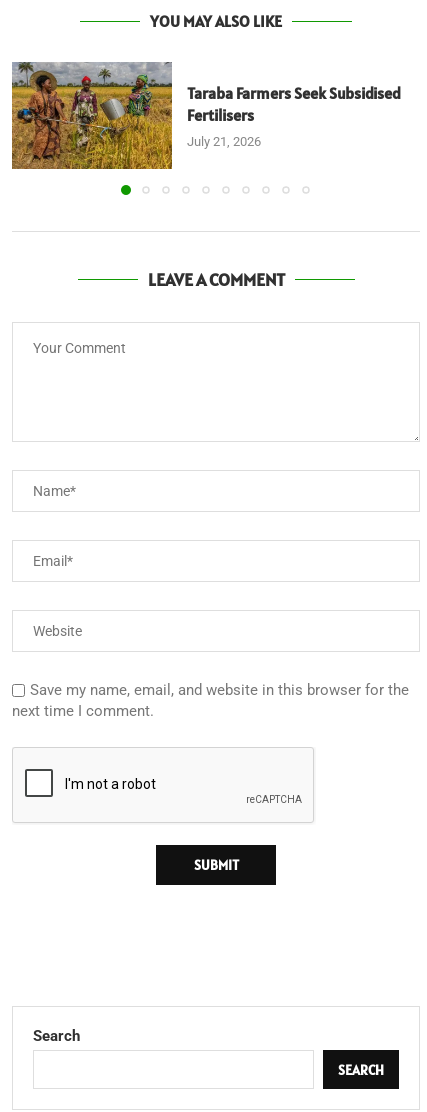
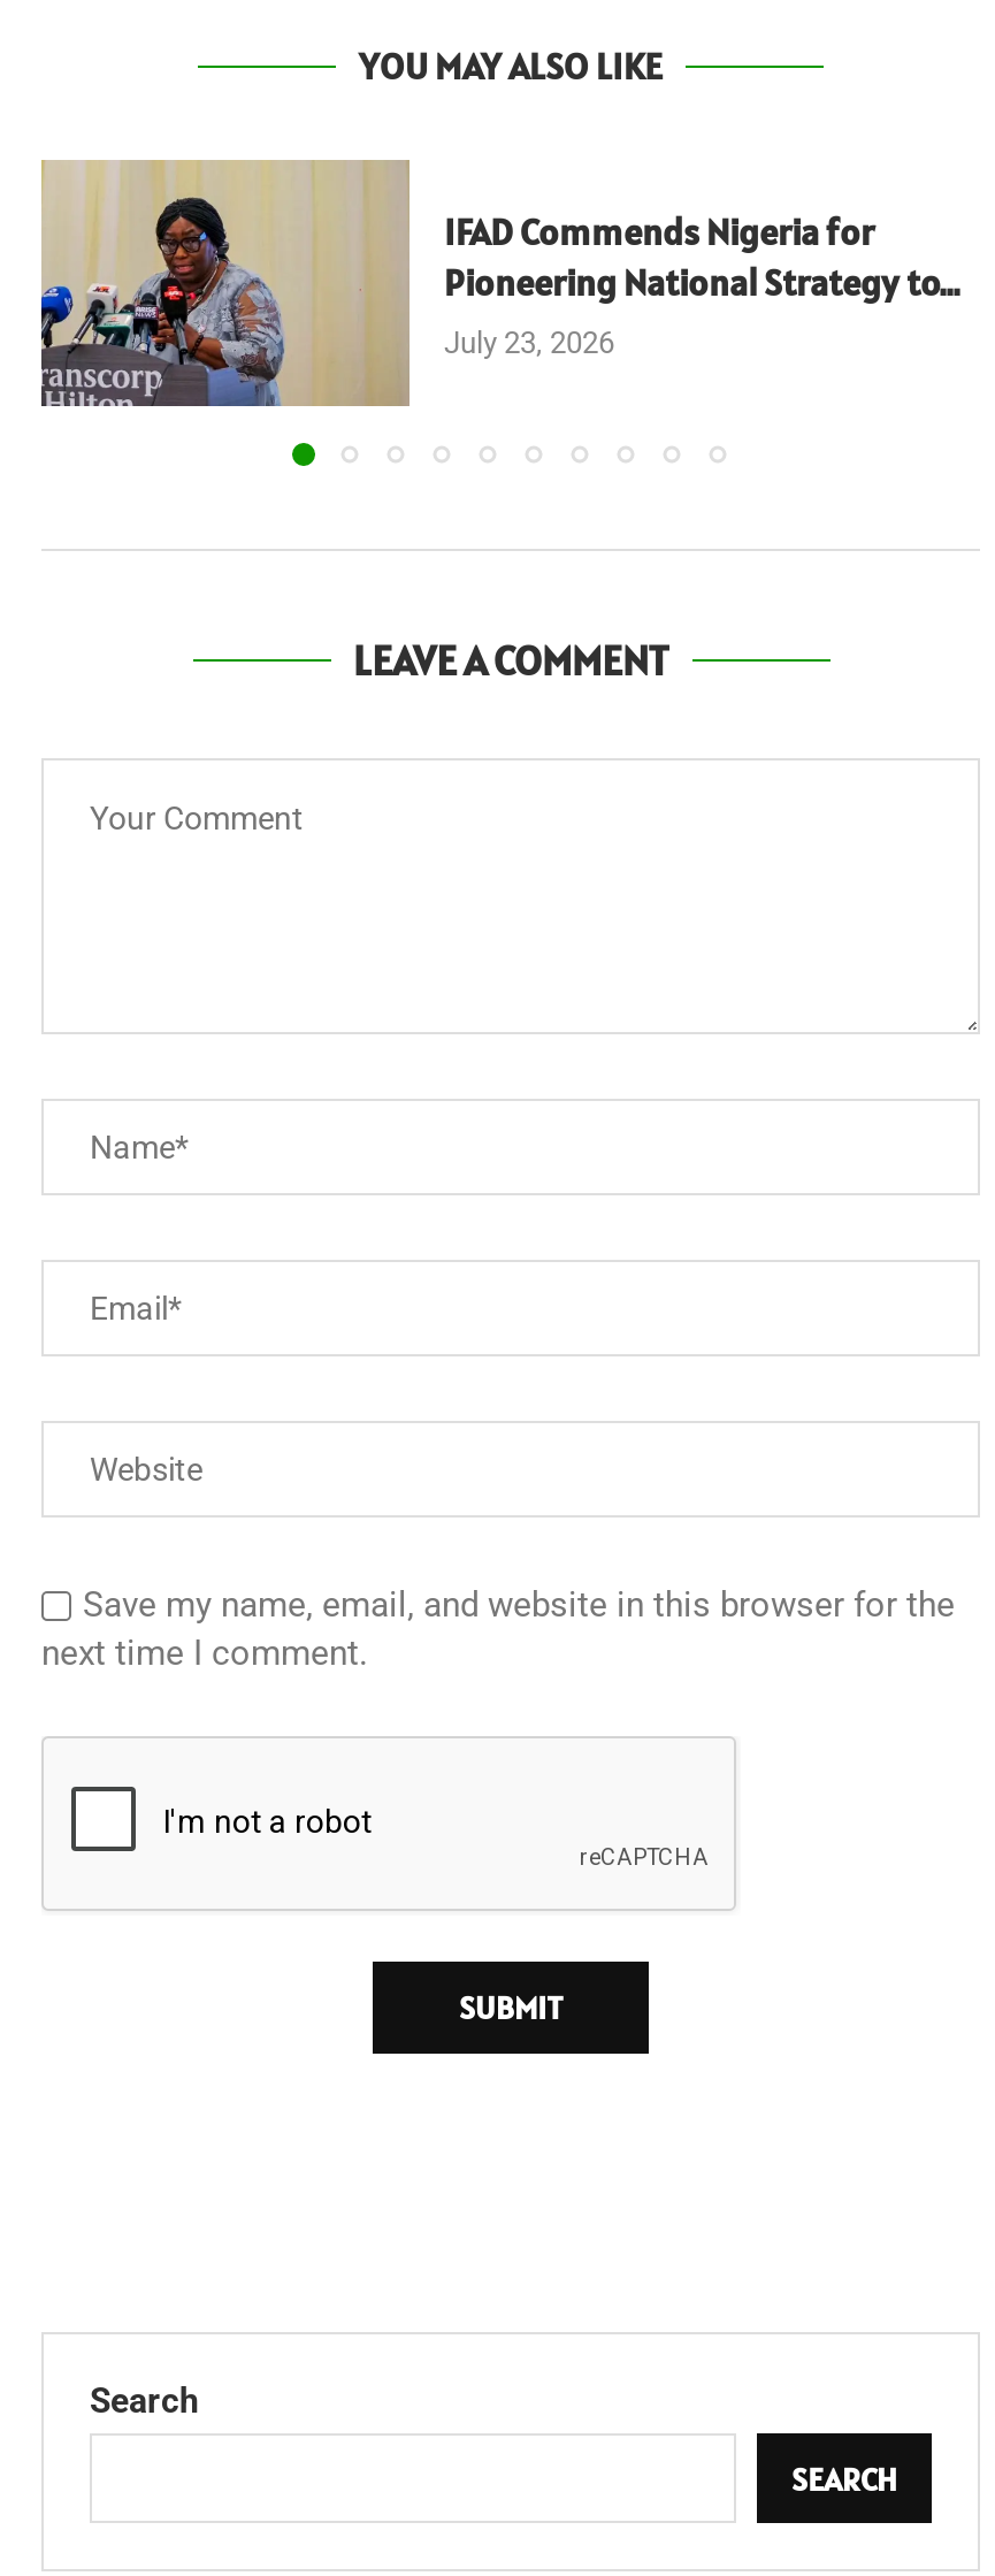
[11,62,401,170] [image] | Taraba Farmers Seek Subsidised | Fertilisers | July 21, 2026 -> [39,160,959,408] [image] | IFAD Commends Nigeria for | Pioneering National Strategy to... | July 23, 2026

